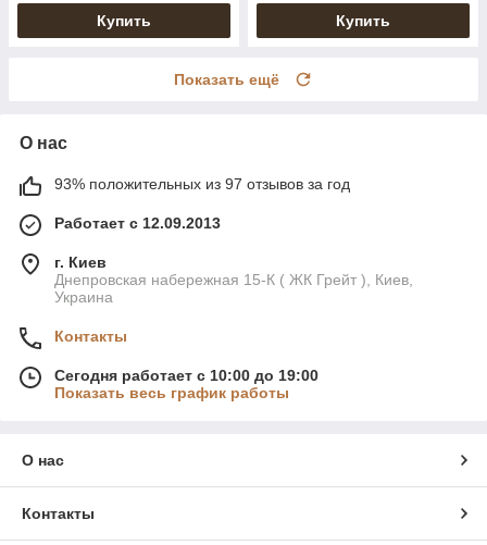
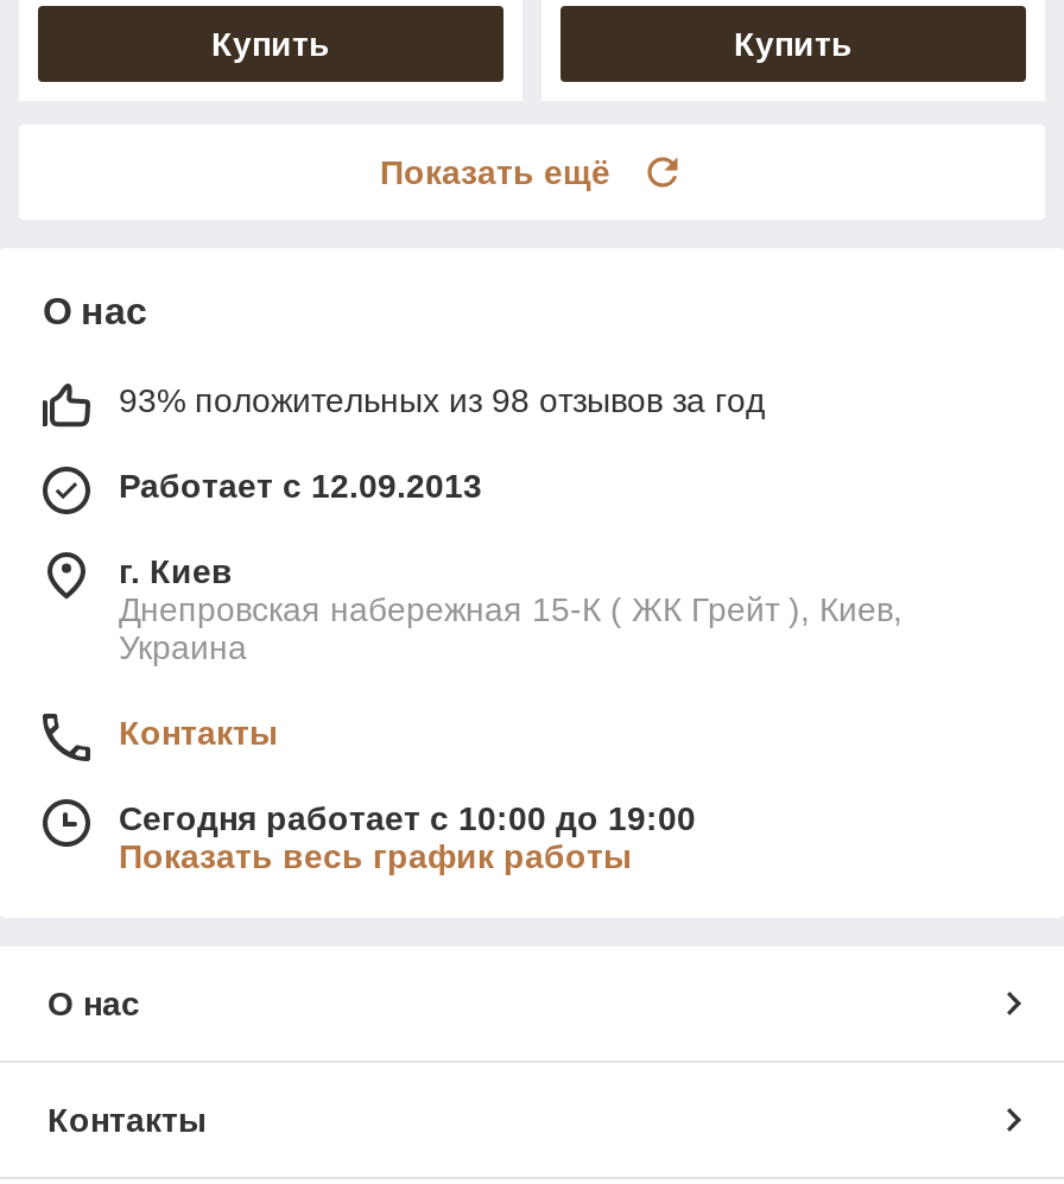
[54,175,350,192] 93% положительных из 97 отзывов за год -> [119,381,765,419] 93% положительных из 98 отзывов за год

